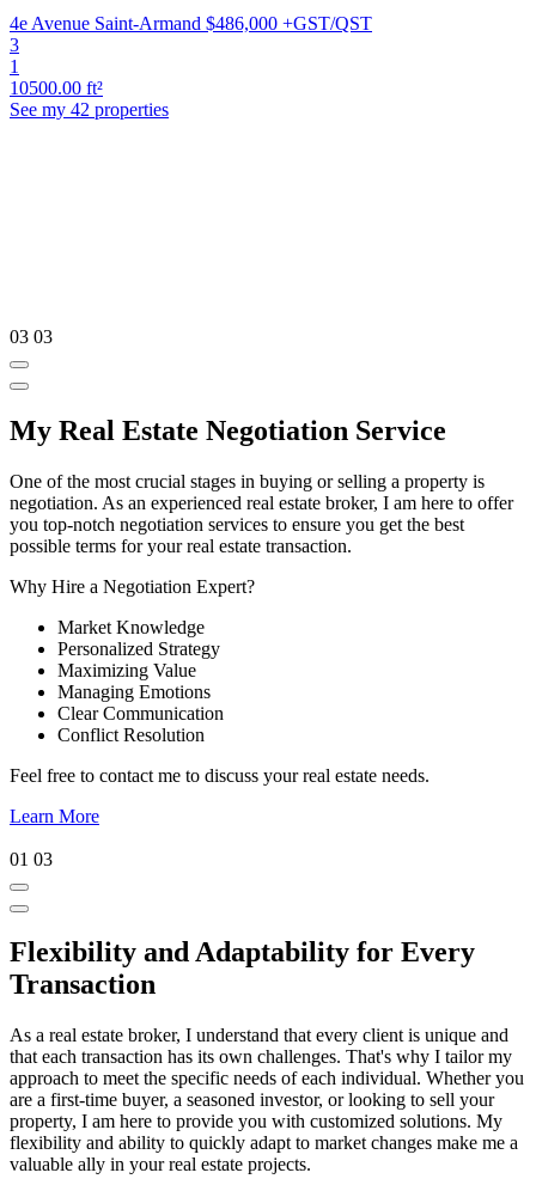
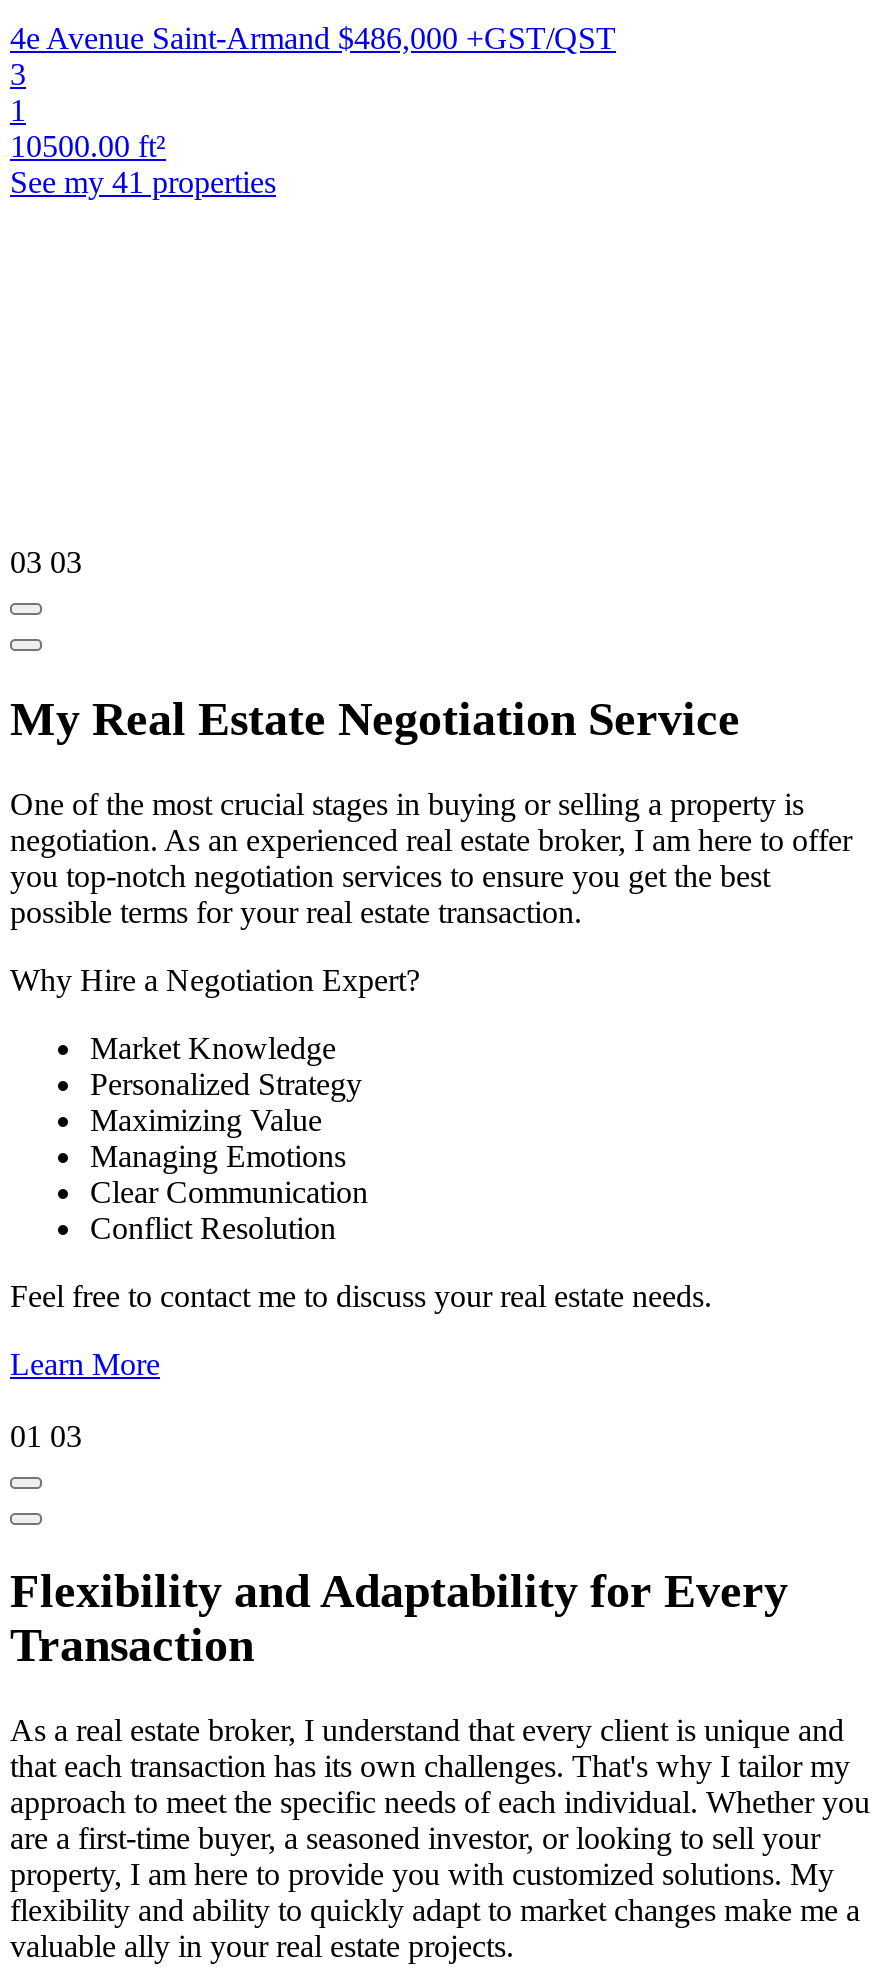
[10,99,169,120] See my 42 properties -> [10,165,276,199] See my 41 properties

